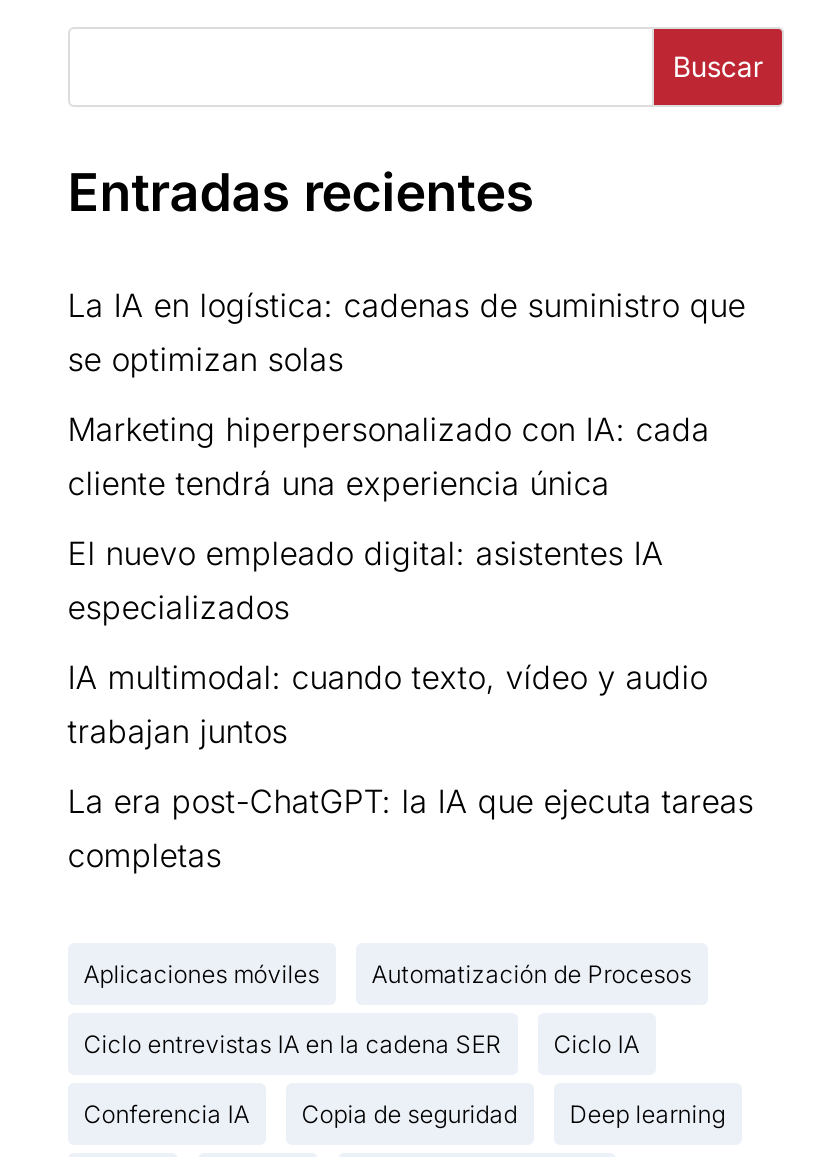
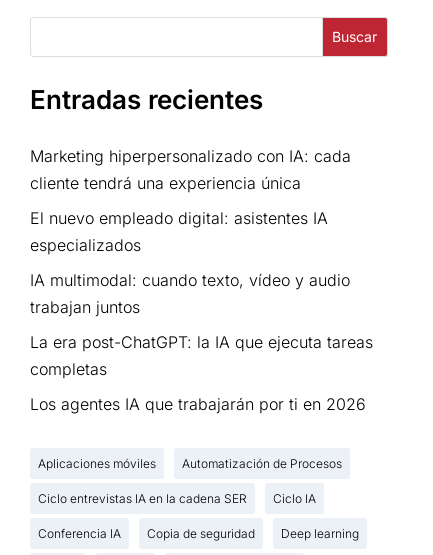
[68,285,746,379] La IA en logística: cadenas de suministro que | se optimizan solas -> none
moved [68,409,754,875] -> [30,146,373,379]: Marketing hiperpersonalizado con IA: cada | cliente tendrá una experiencia única | El nuevo empleado digital: asistentes IA | especializados | IA multimodal: cuando texto, vídeo y audio | trabajan juntos | La era post-ChatGPT: la IA que ejecuta tareas | completas
none -> [30,394,366,414] Los agentes IA que trabajarán por ti en 2026

